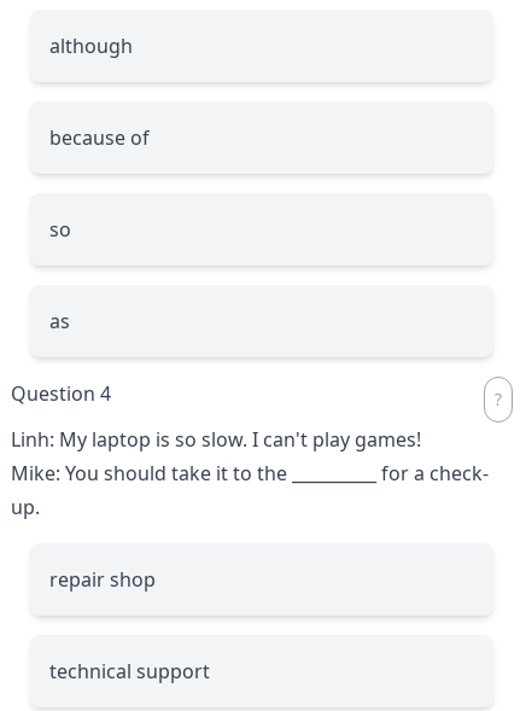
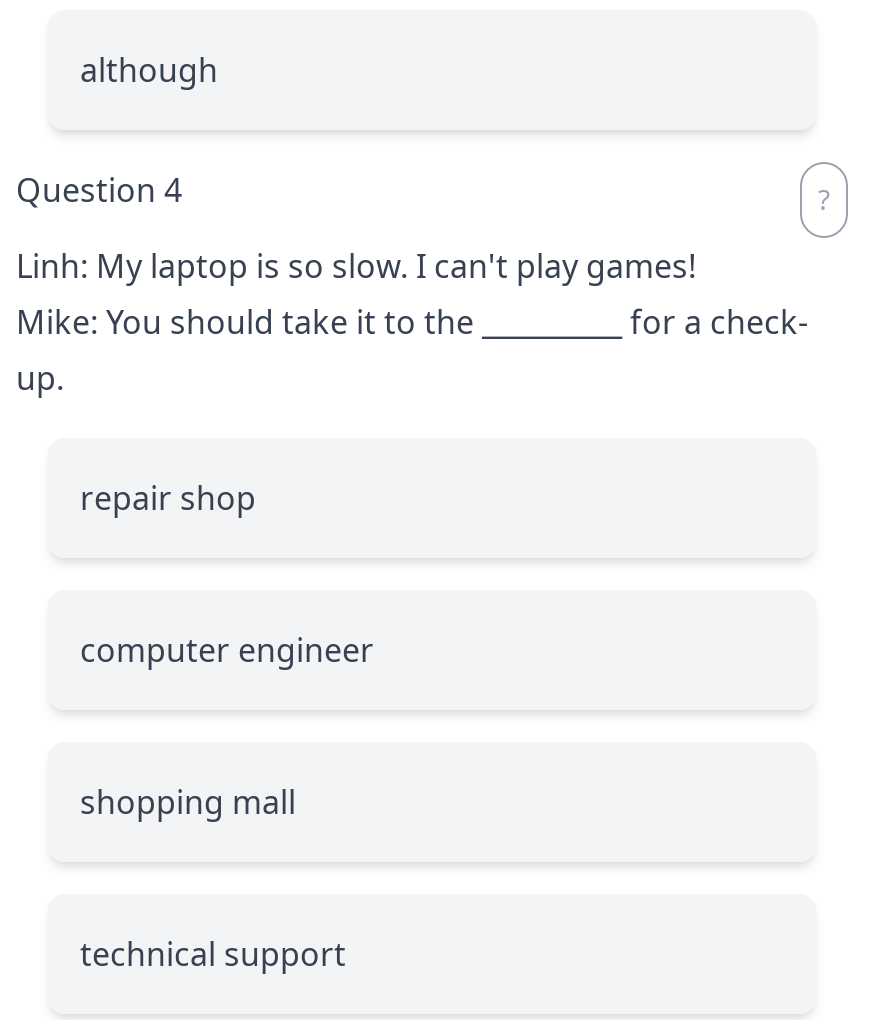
[49,124,150,334] because of | so | as -> none
moved [11,380,489,592] -> [16,167,808,519]: Question 4 | Linh: My laptop is so slow. I can't play games! | Mike: You should take it to the __________ for a check- | up. | repair shop
none -> [80,627,374,823] computer engineer | shopping mall

